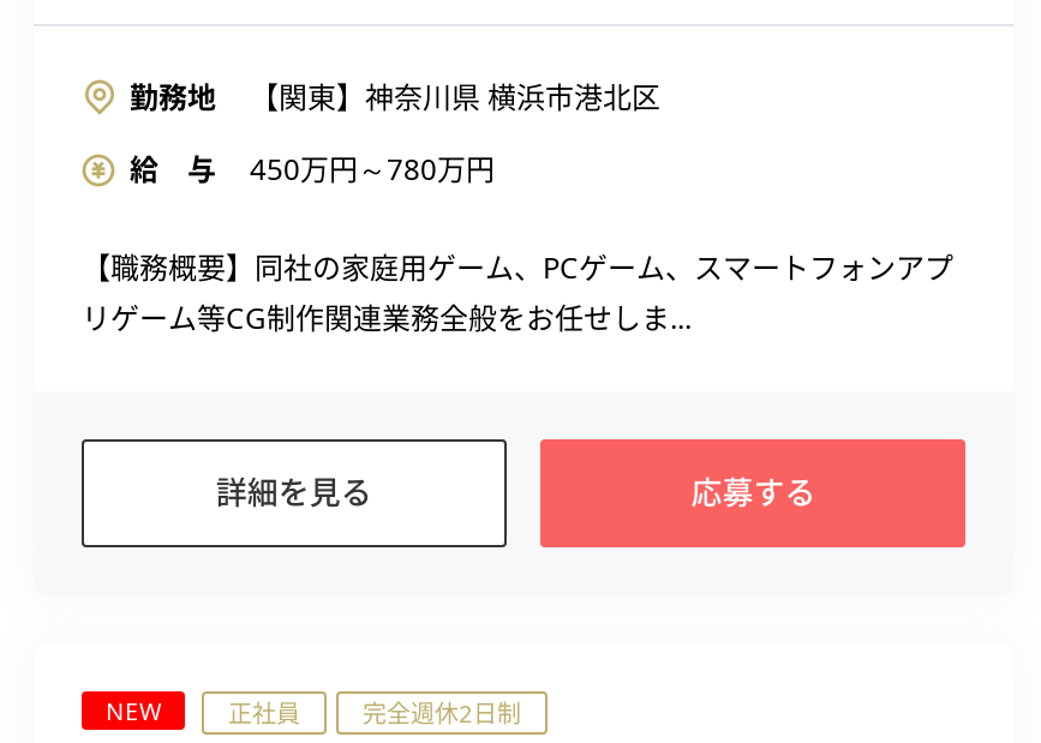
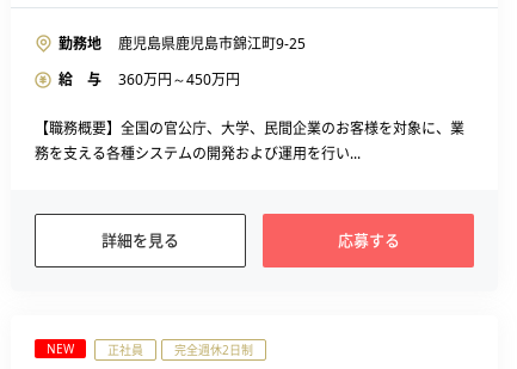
[250,77,660,118] 【関東】神奈川県 横浜市港北区 -> [118,33,306,54] 鹿児島県鹿児島市錦江町9-25
[130,149,495,190] 給 与 450万円～780万円 -> [59,69,240,90] 給 与 360万円～450万円
[82,247,953,338] 【職務概要】同社の家庭用ゲーム、PCゲーム、スマートフォンアプ | リゲーム等CG制作関連業務全般をお任せしま... -> [35,118,464,164] 【職務概要】全国の官公庁、大学、民間企業のお客様を対象に、業 | 務を支える各種システムの開発および運用を行い...

